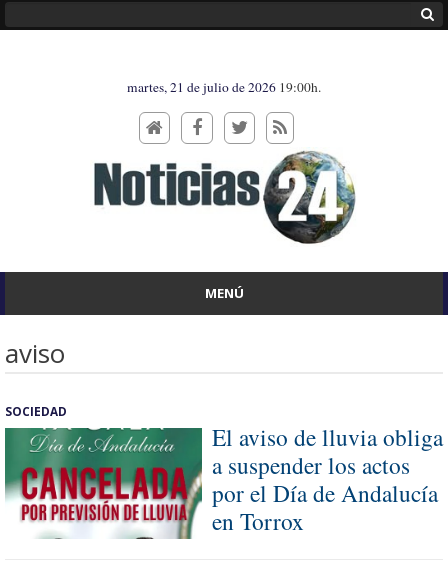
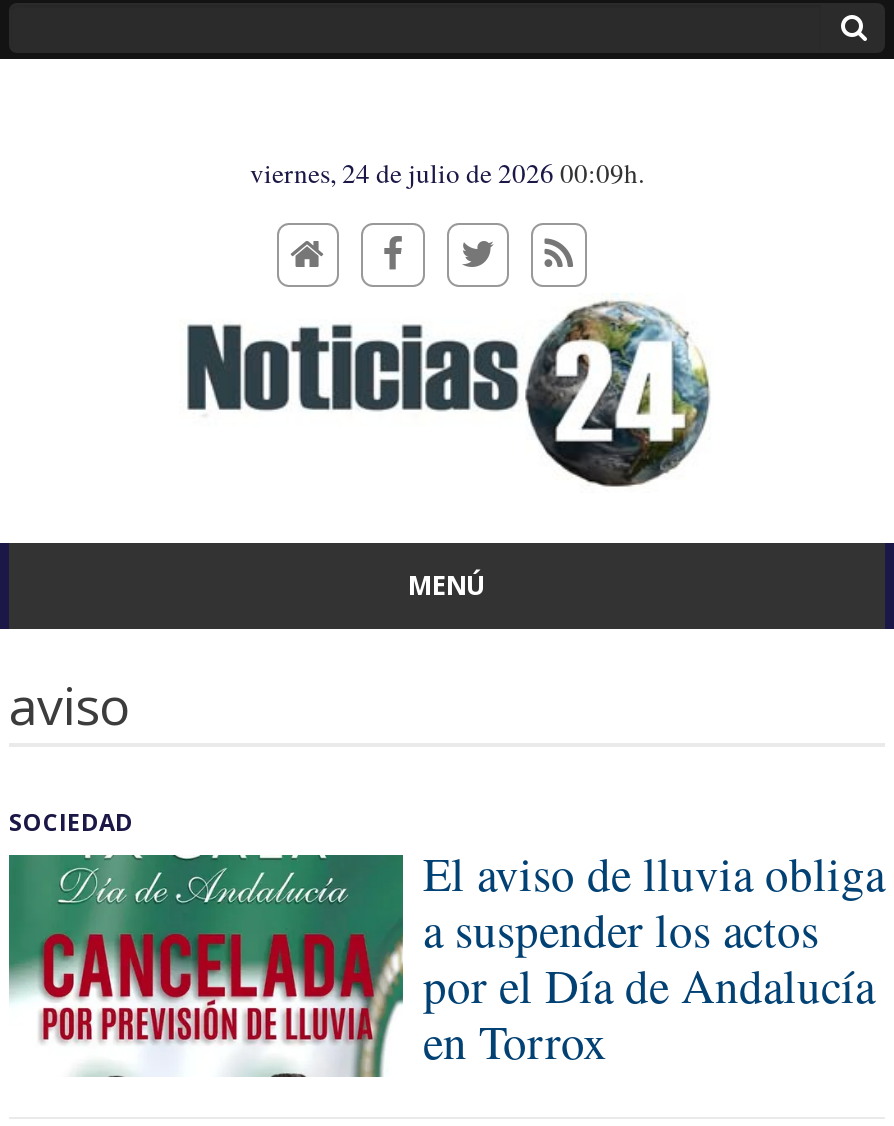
[127,78,321,96] martes, 21 de julio de 2026 19:00h. -> [250,155,644,191] viernes, 24 de julio de 2026 00:09h.

